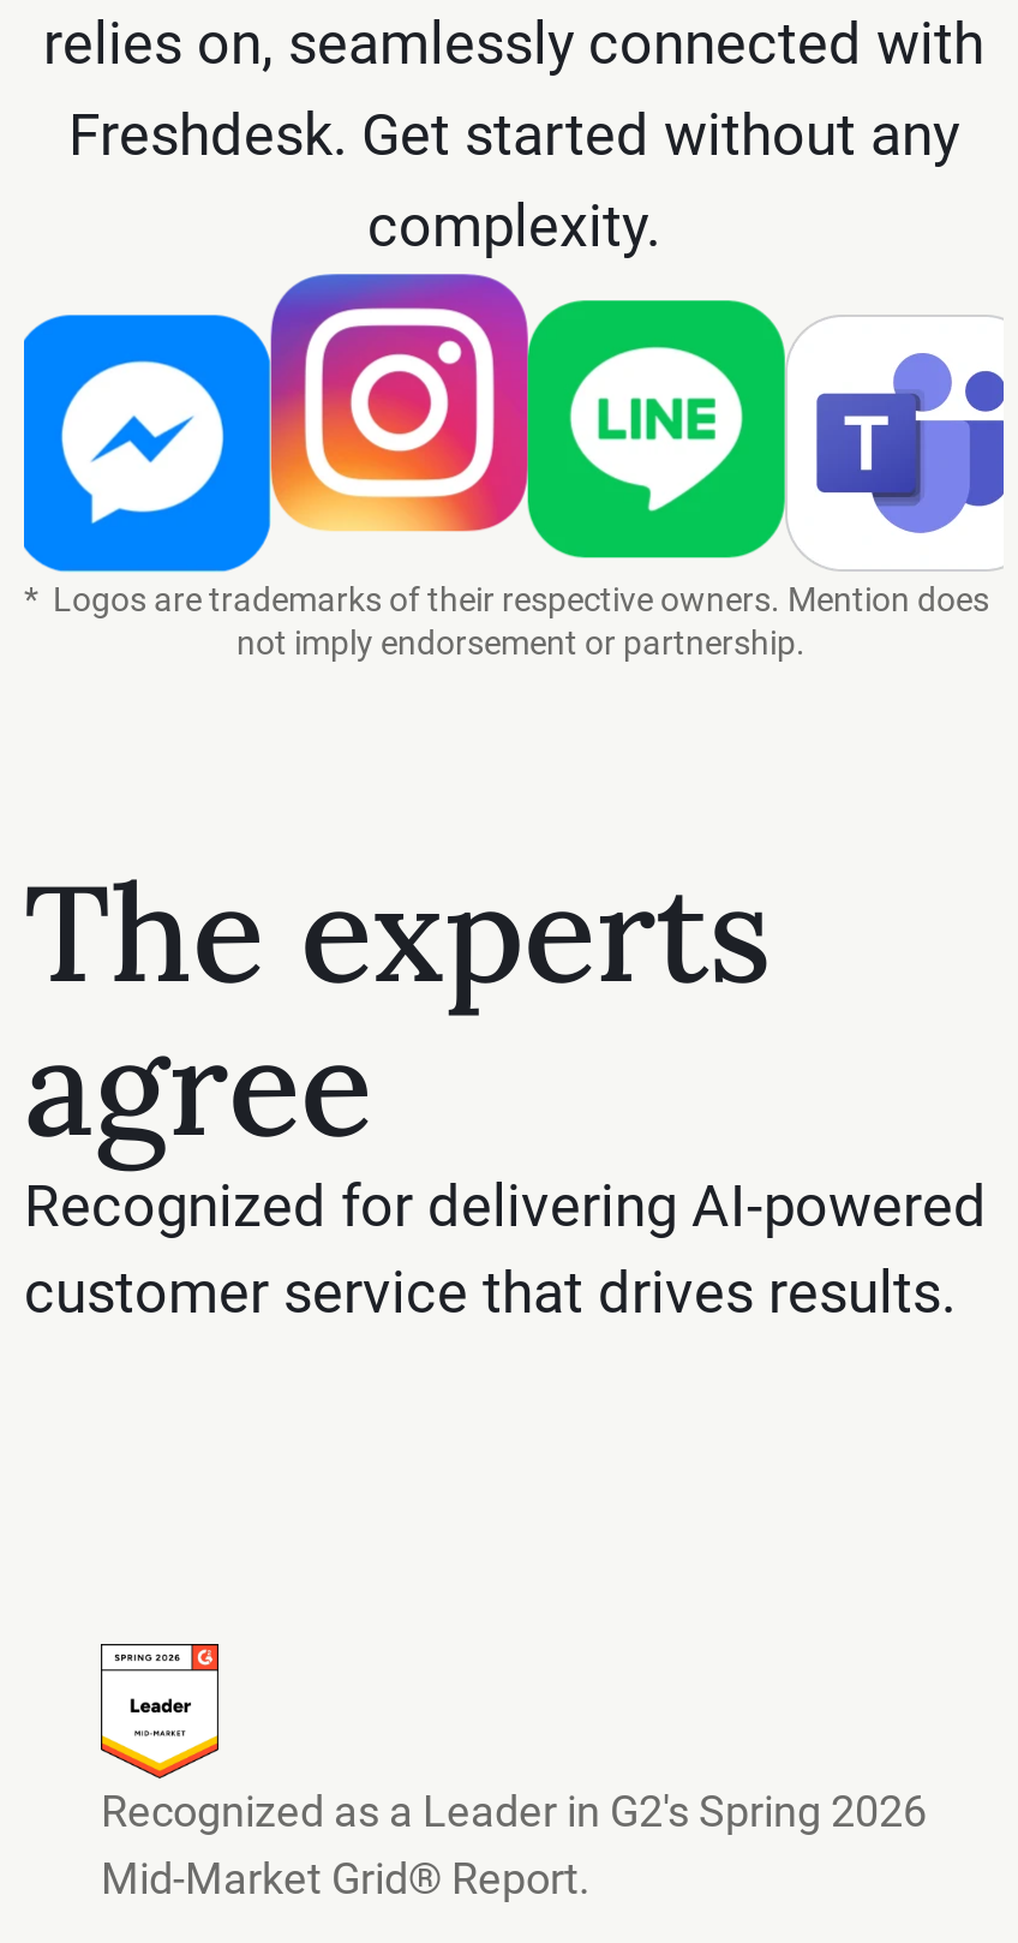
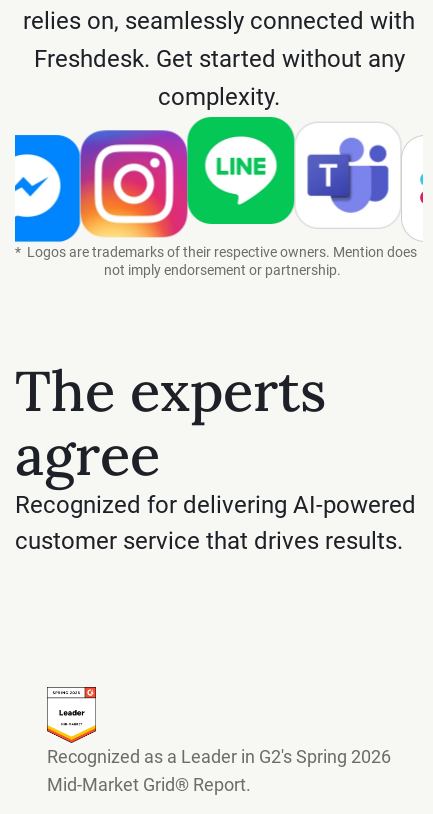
[22,273,1006,575] [image] -> [14,116,424,242] [image]

